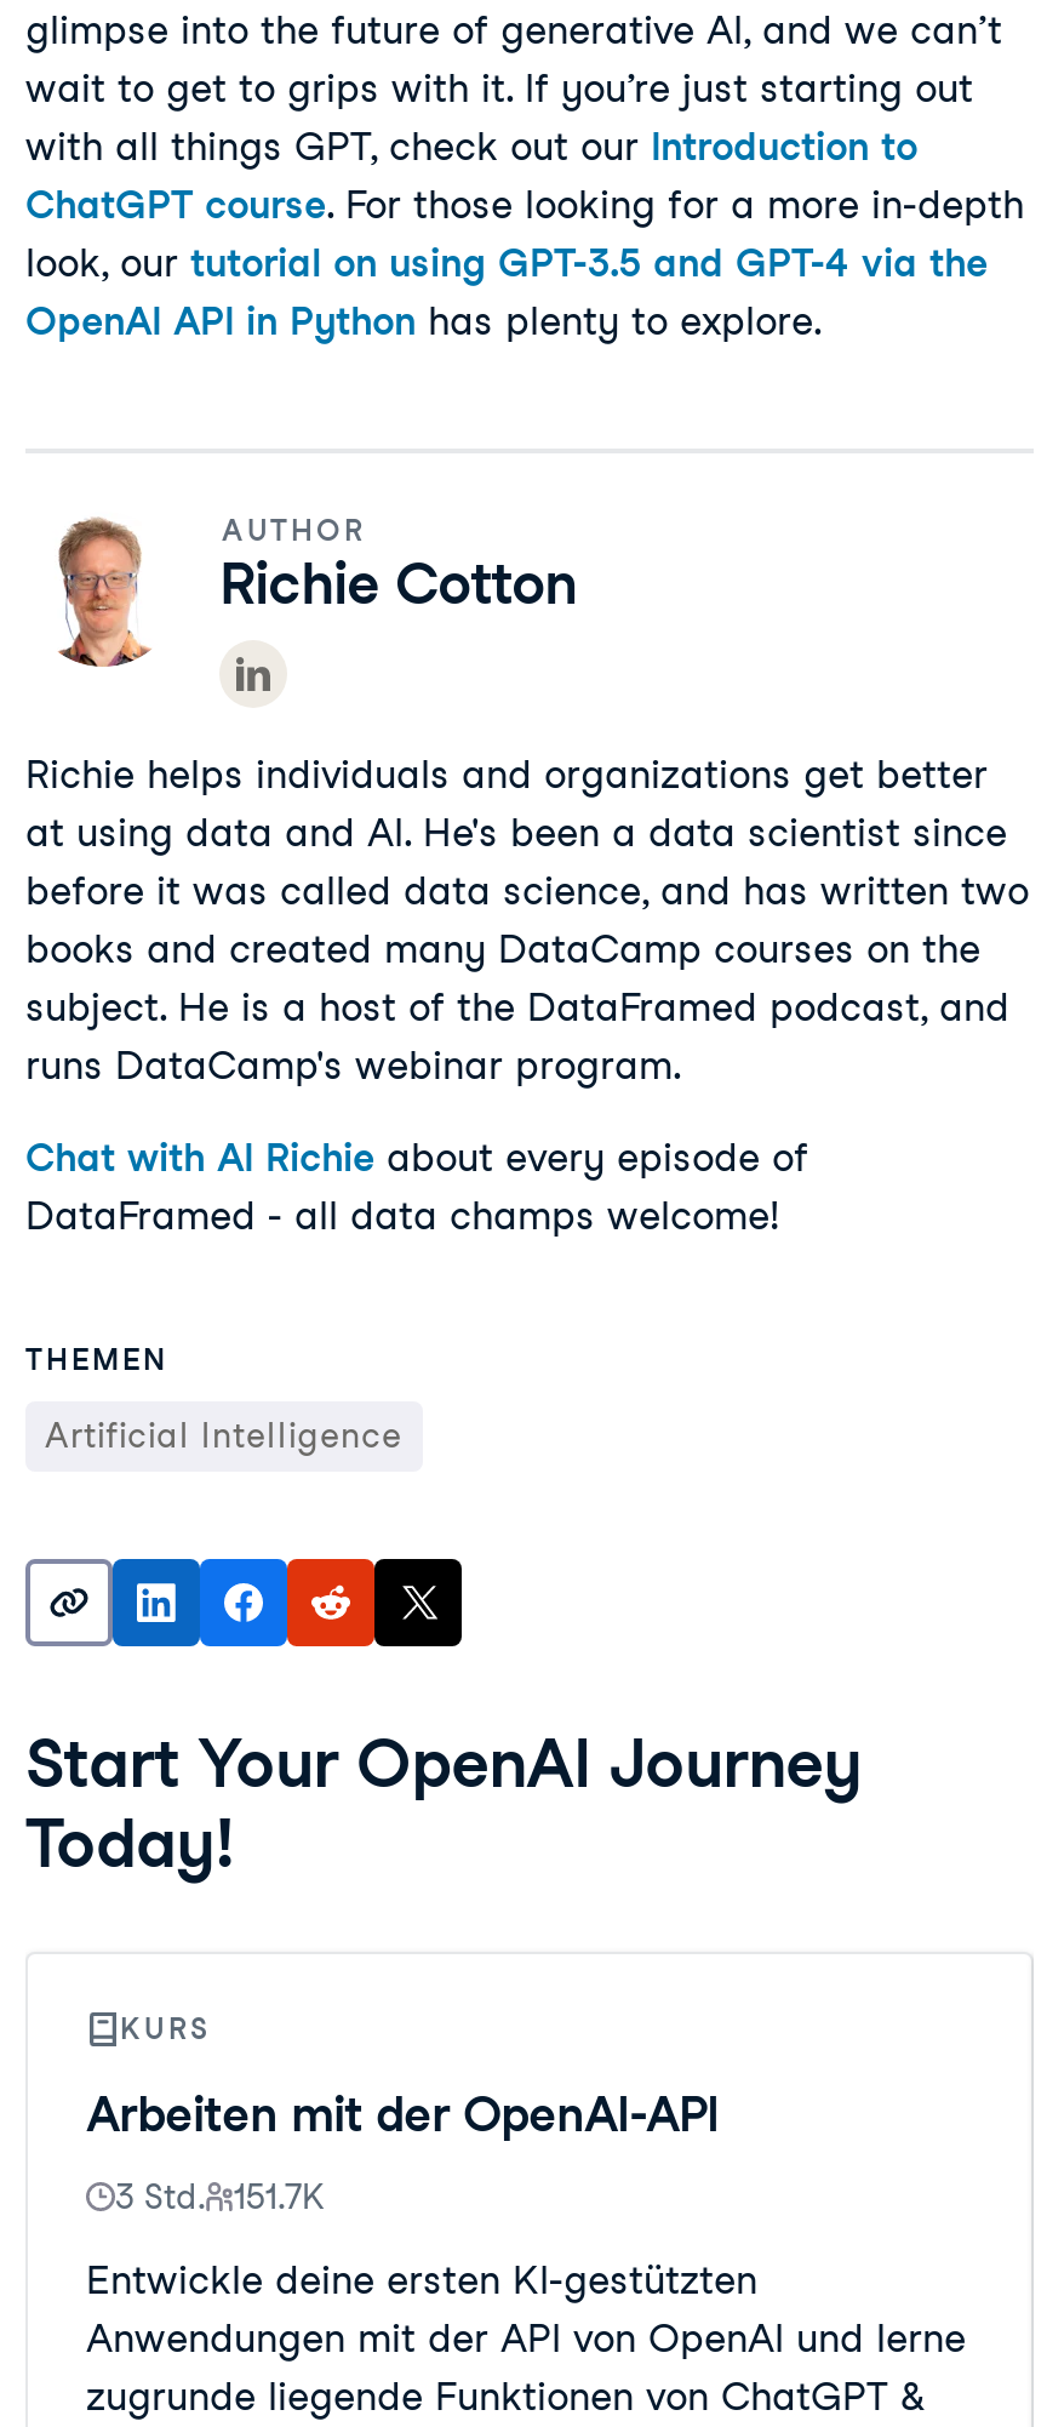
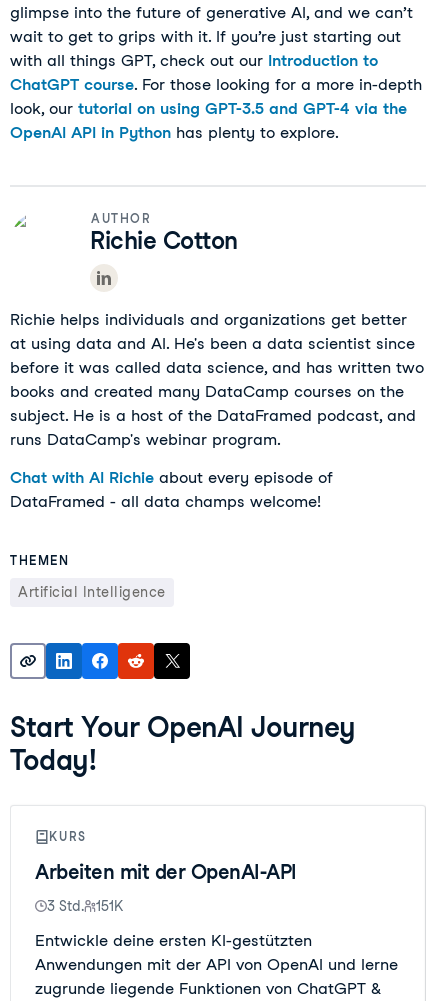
[40,516,151,669] [image] -> none
[115,2177,324,2216] 3 Std. 151.7K -> [47,898,123,914] 3 Std. 151K

